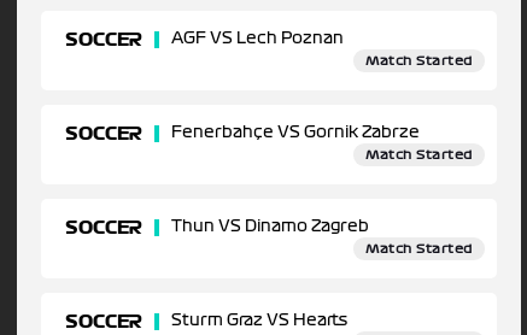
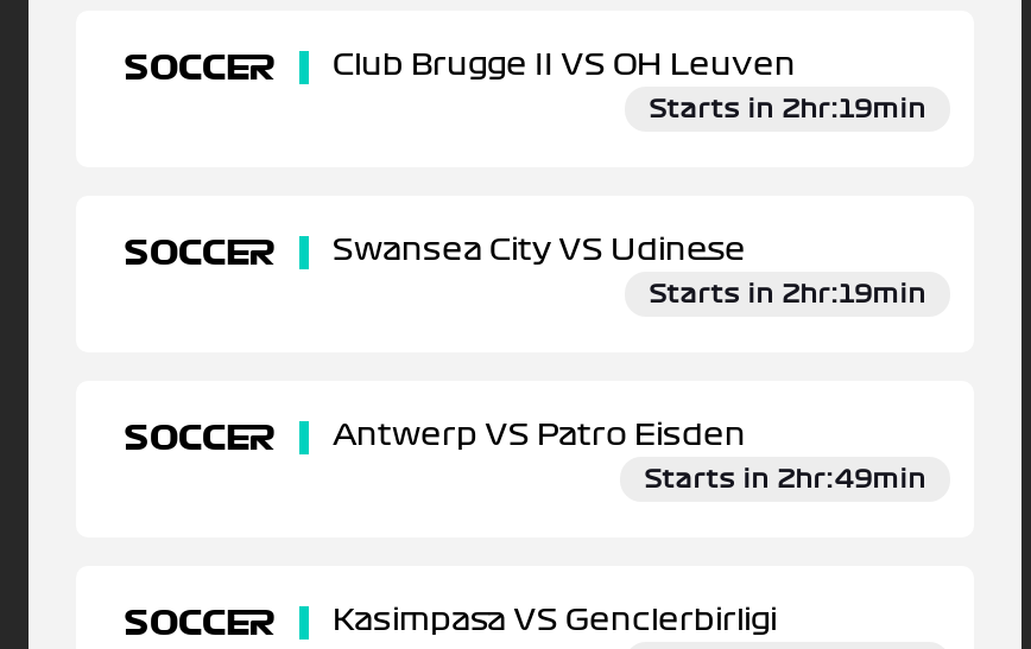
[171,31,344,46] AGF VS Lech Poznan -> [333,51,796,79] Club Brugge II VS OH Leuven
[366,54,472,67] Match Started -> [649,96,926,122] Starts in 2hr:19min
[171,125,420,140] Fenerbahçe VS Gornik Zabrze -> [333,236,746,265] Swansea City VS Udinese
[366,148,472,161] Match Started -> [649,281,926,307] Starts in 2hr:19min
[171,219,369,234] Thun VS Dinamo Zagreb -> [333,421,746,450] Antwerp VS Patro Eisden
[366,242,472,255] Match Started -> [644,466,926,492] Starts in 2hr:49min
[171,313,347,328] Sturm Graz VS Hearts -> [333,606,777,635] Kasimpasa VS Genclerbirligi

